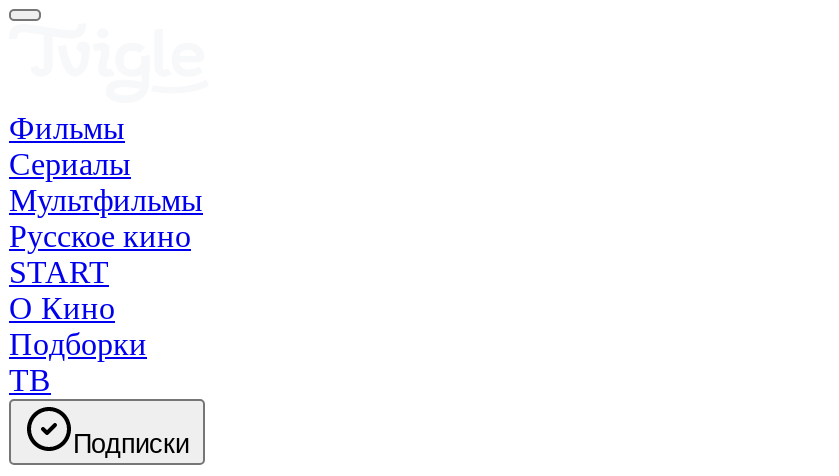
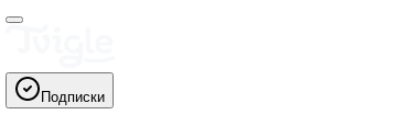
[9,111,203,397] Фильмы | Сериалы | Мультфильмы | Русское кино | START | О Кино | Подборки | ТВ -> none

